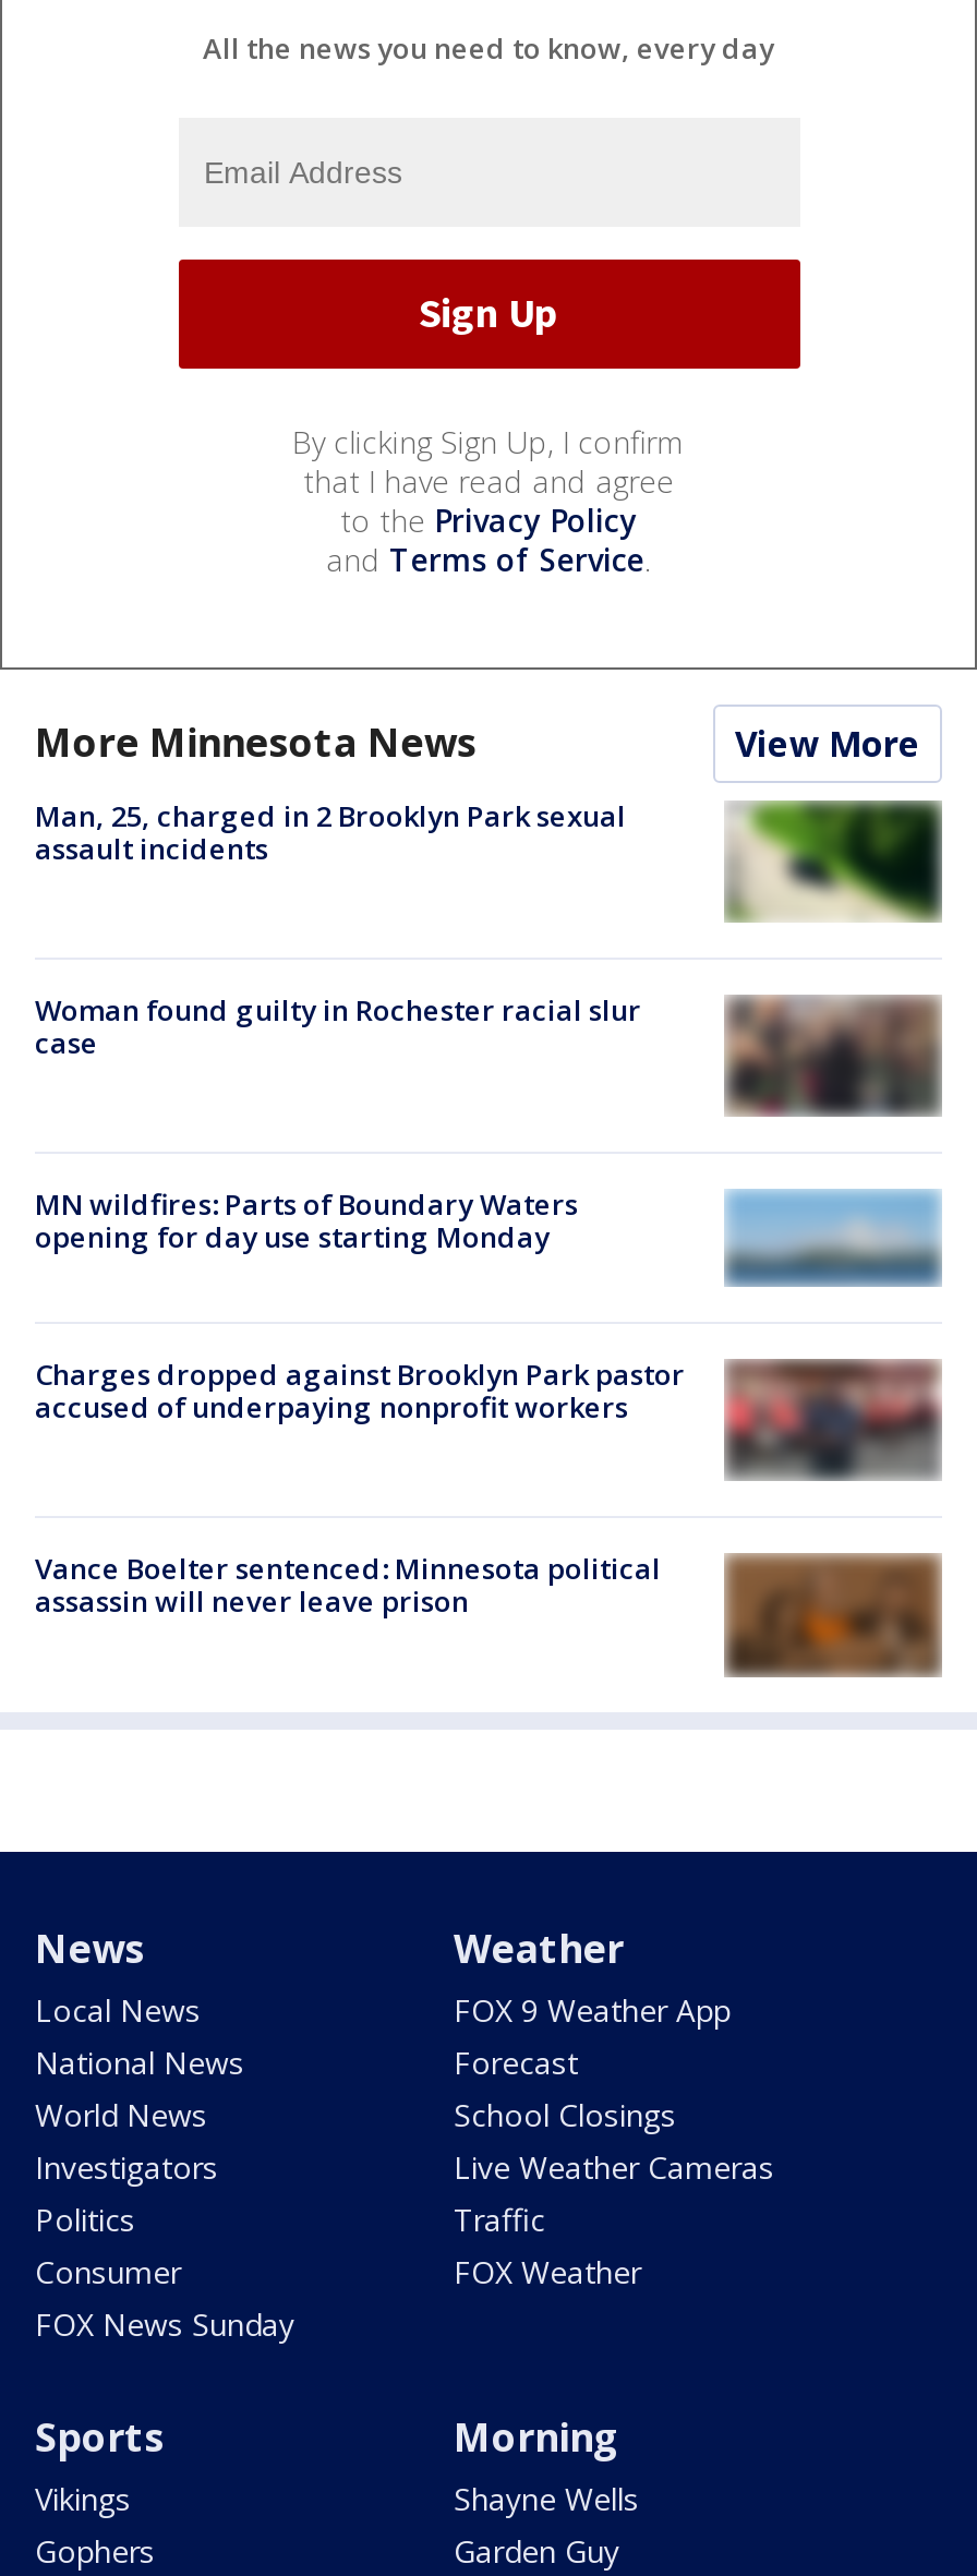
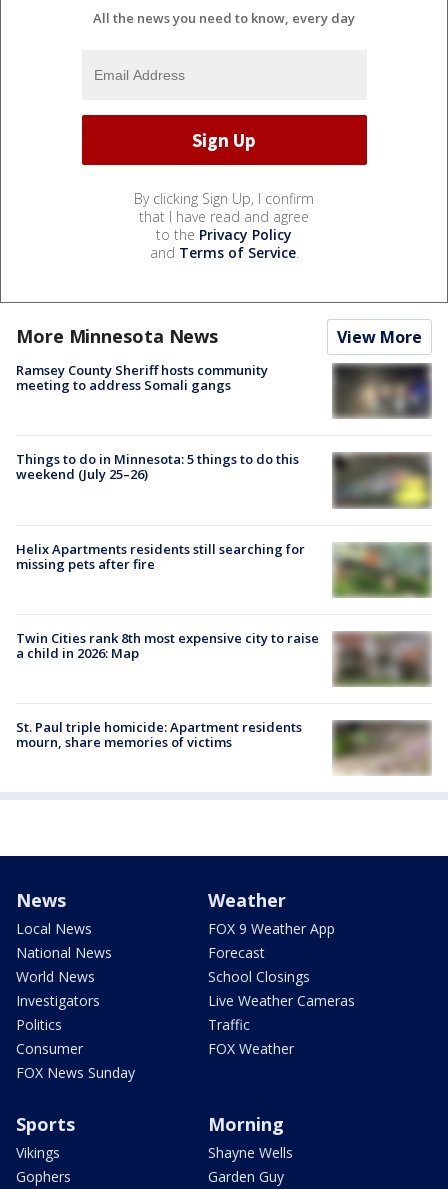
[35,795,626,867] Man, 25, charged in 2 Brooklyn Park sexual | assault incidents -> [16,361,268,394] Ramsey County Sheriff hosts community | meeting to address Somali gangs
[726,799,938,922] [image] -> [332,363,432,419] [image]
[35,990,940,1116] [image] | Woman found guilty in Rochester racial slur | case -> [16,450,431,509] [image] | Things to do in Minnesota: 5 things to do this | weekend (July 25–26)
[35,1185,578,1257] MN wildfires: Parts of Boundary Waters | opening for day use starting Monday -> [16,540,305,573] Helix Apartments residents still searching for | missing pets after fire
[726,1188,942,1286] [image] -> [333,542,432,598] [image]
[35,1355,938,1476] [image] | Charges dropped against Brooklyn Park pastor | accused of underpaying nonprofit workers -> [16,629,428,687] [image] | Twin Cities rank 8th most expensive city to raise | a child in 2026: Map
[35,1549,940,1674] [image] | Vance Boelter sentenced: Minnesota political | assassin will never leave prison -> [16,718,430,775] [image] | St. Paul triple homicide: Apartment residents | mourn, share memories of victims

